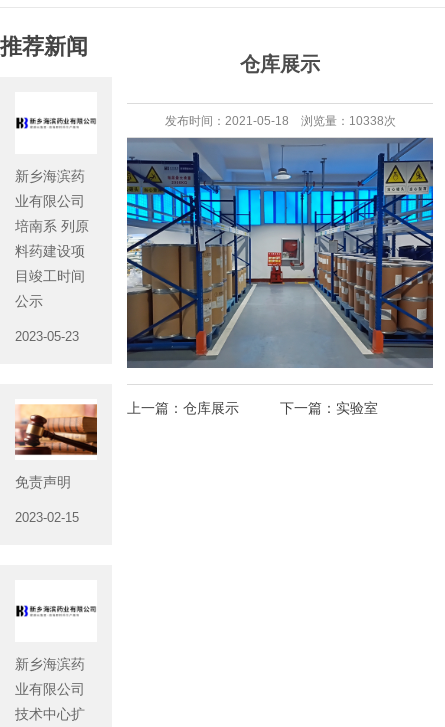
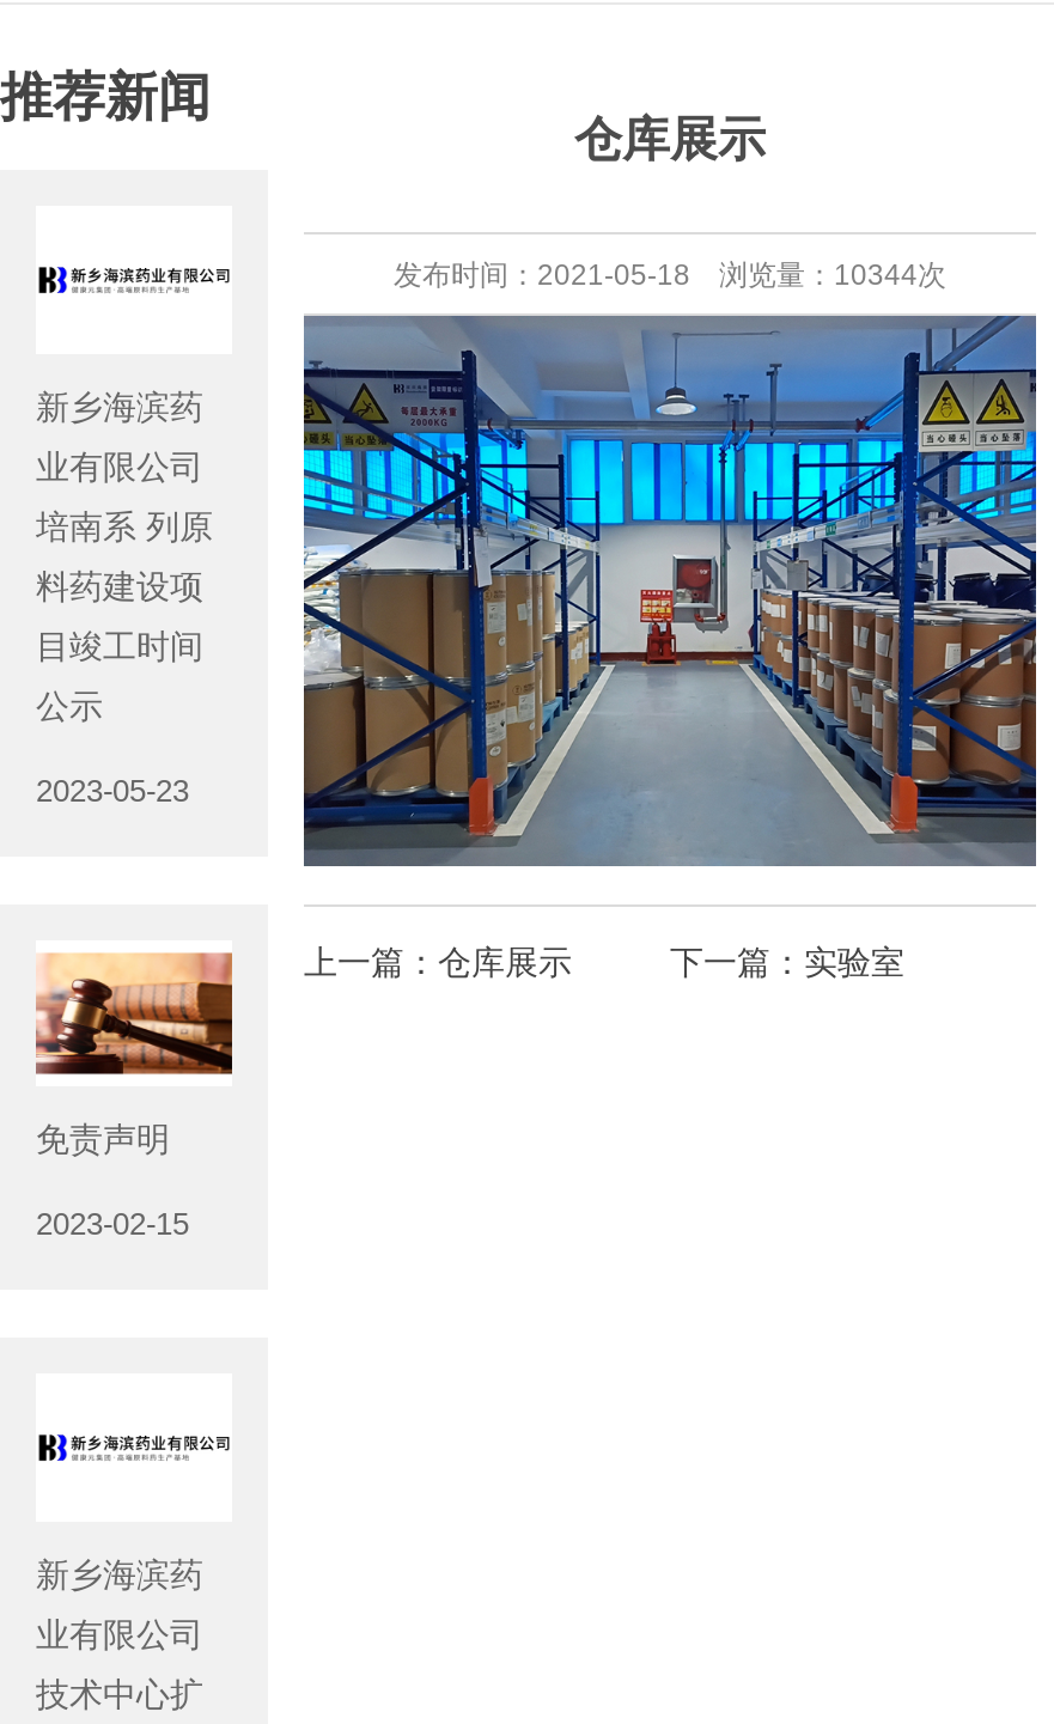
[164,114,395,128] 发布时间：2021-05-18 浏览量：10338次 -> [394,260,946,293] 发布时间：2021-05-18 浏览量：10344次

